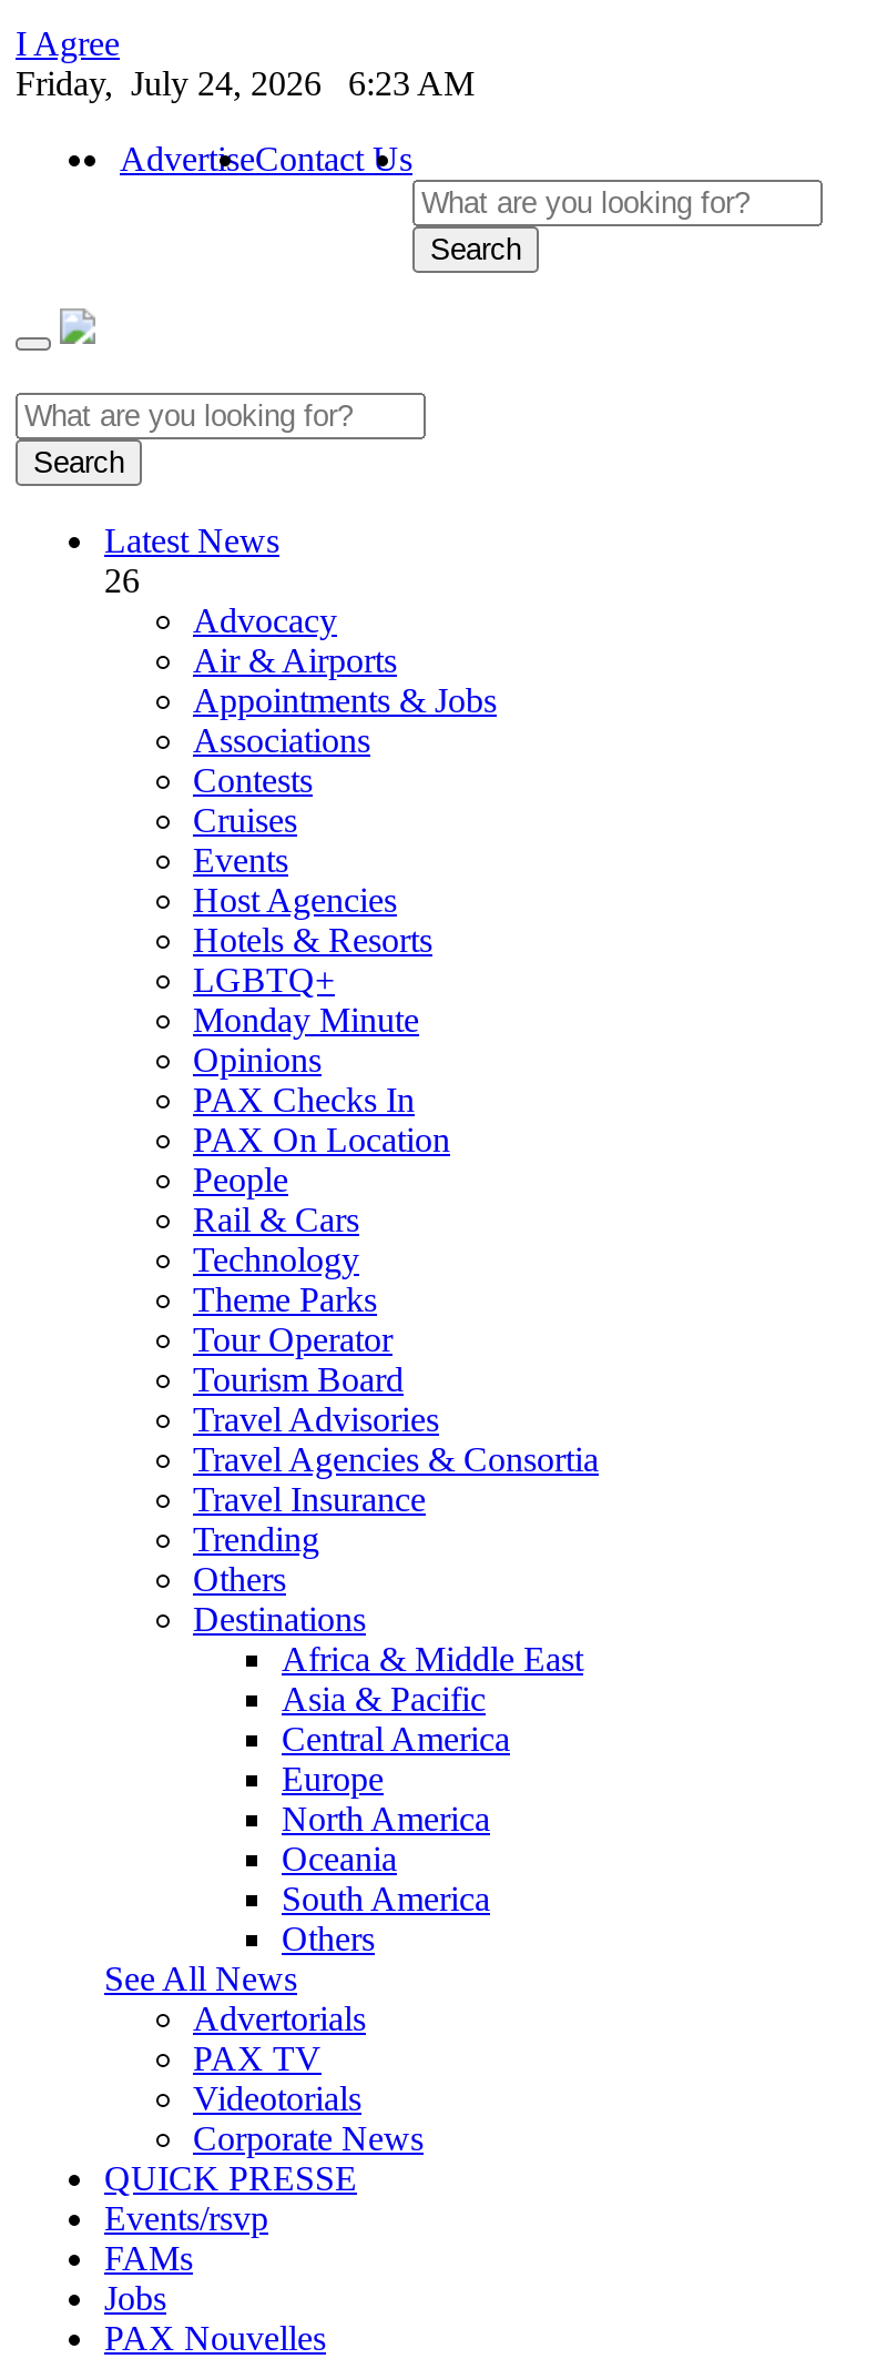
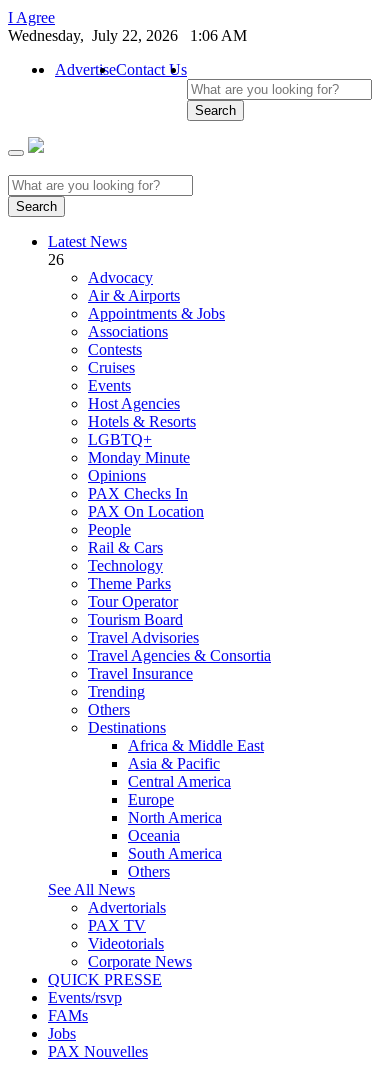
[16,65,475,103] Friday, July 24, 2026 6:23 AM -> [8,27,247,44] Wednesday, July 22, 2026 1:06 AM

